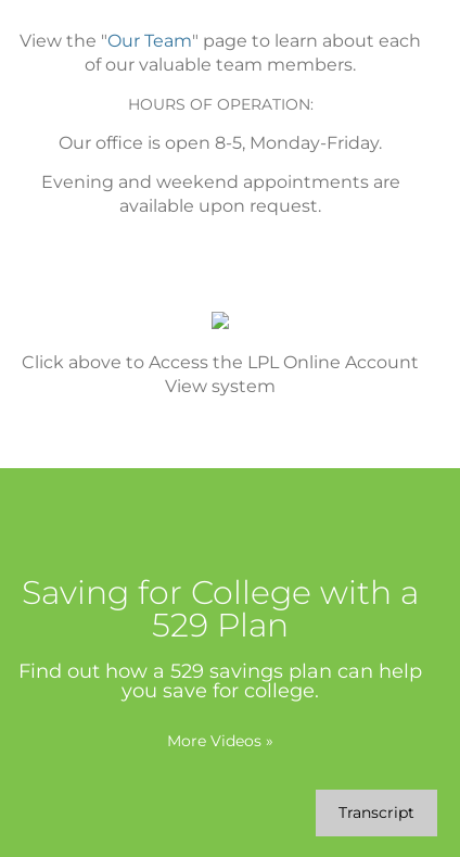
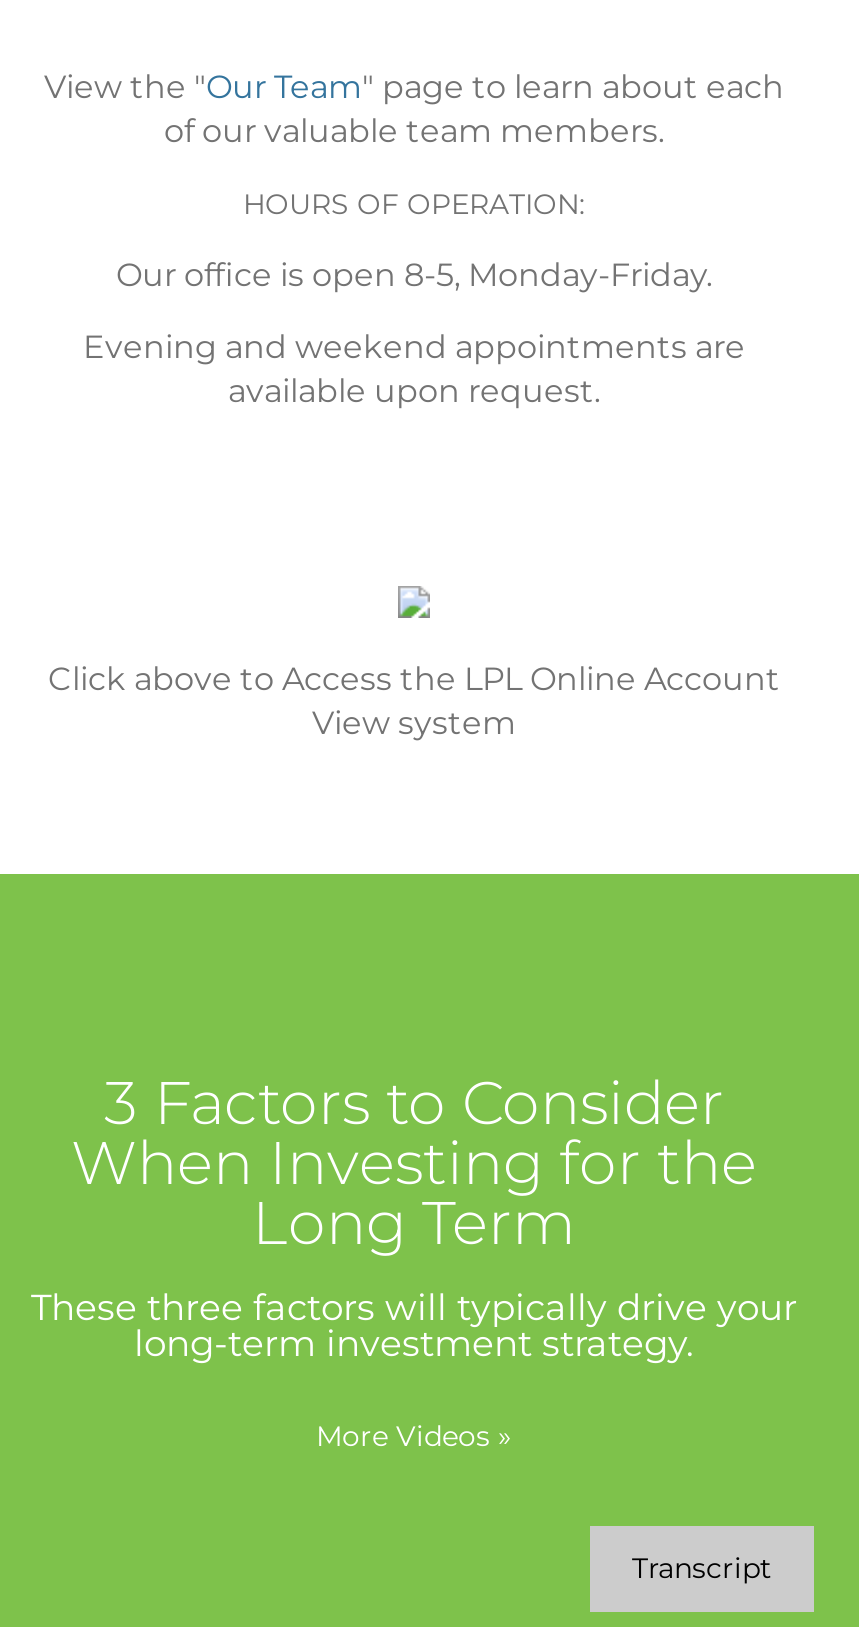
[18,572,422,702] Saving for College with a | 529 Plan | Find out how a 529 savings plan can help | you save for college. -> [31,1065,797,1365] 3 Factors to Consider | When Investing for the | Long Term | These three factors will typically drive your | long-term investment strategy.

